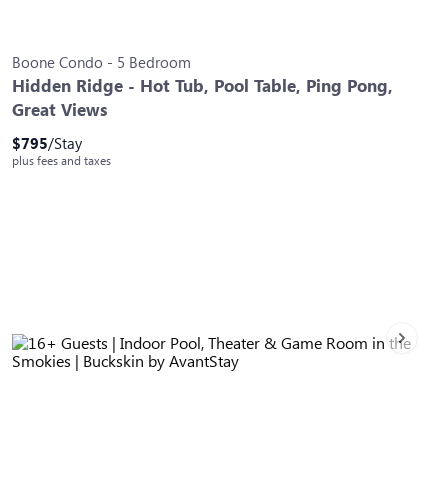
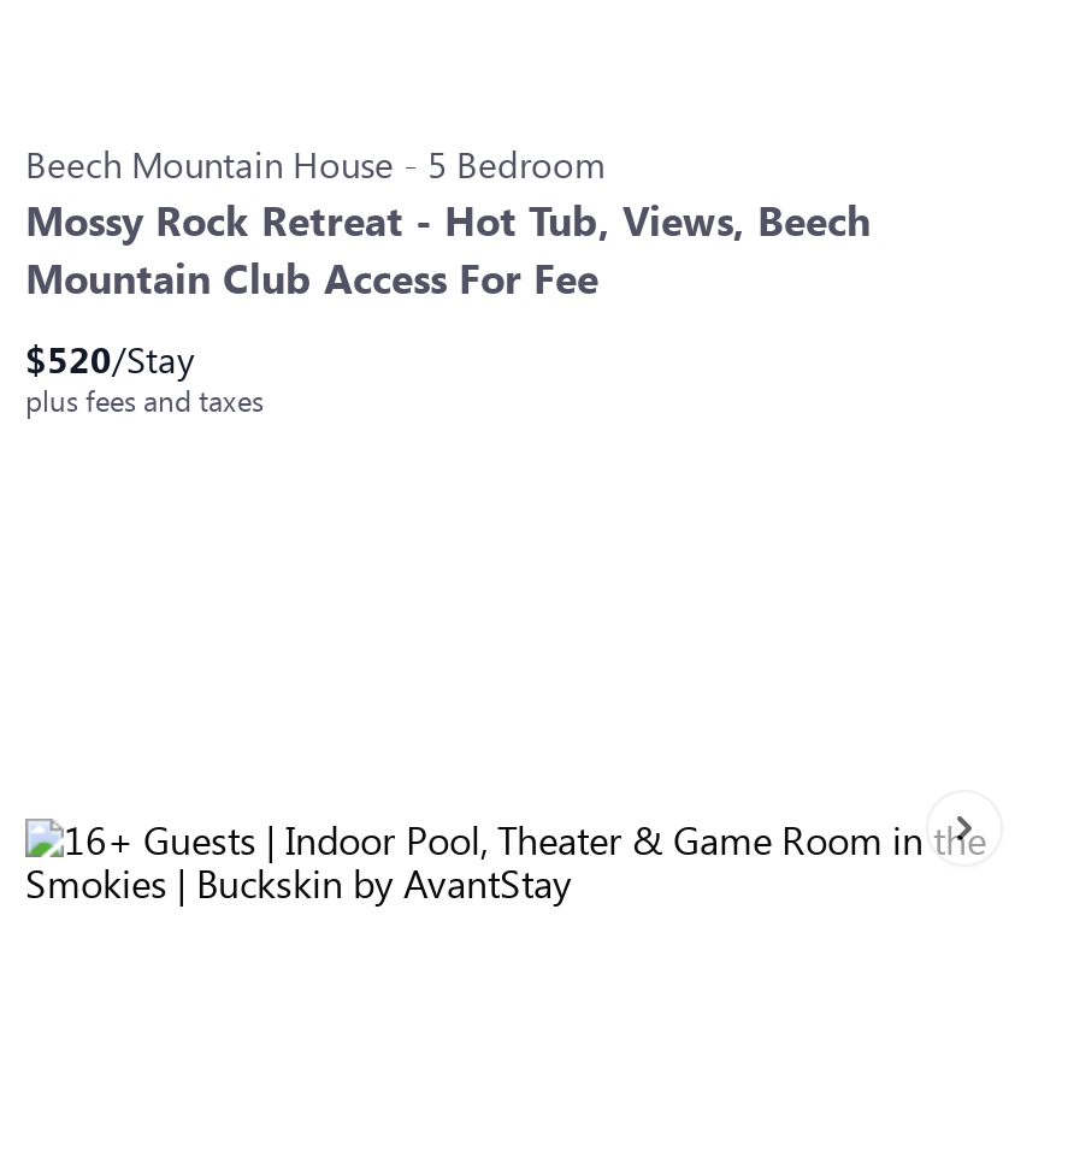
[12,52,393,121] Boone Condo - 5 Bedroom | Hidden Ridge - Hot Tub, Pool Table, Ping Pong, | Great Views -> [25,139,871,306] Beech Mountain House - 5 Bedroom | Mossy Rock Retreat - Hot Tub, Views, Beech | Mountain Club Access For Fee
[12,133,82,153] $795/Stay -> [25,334,194,383] $520/Stay

